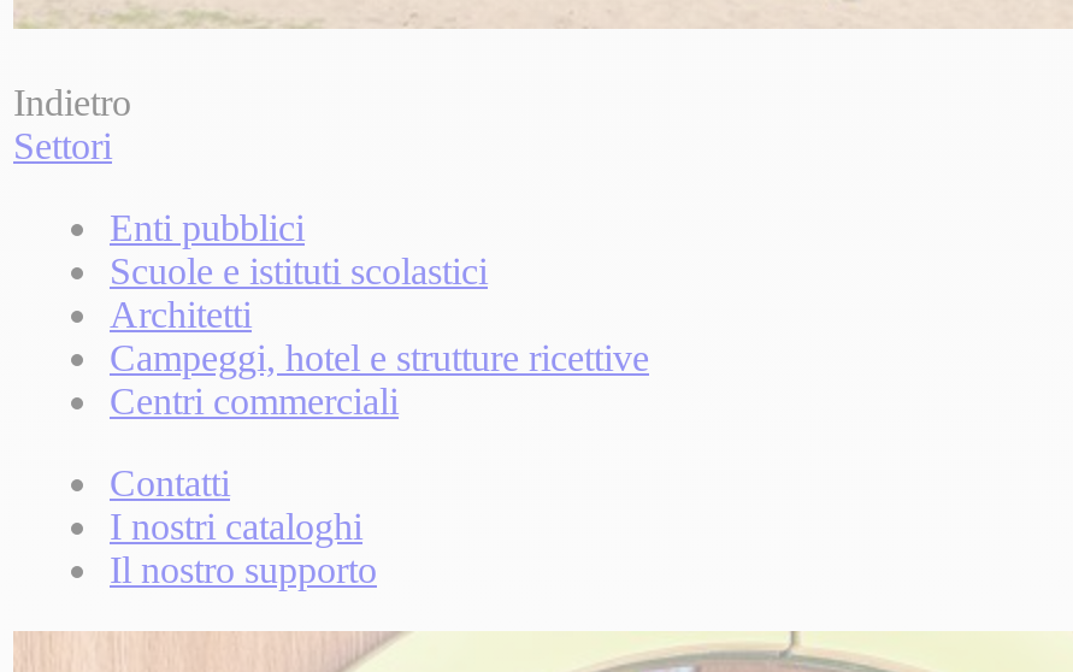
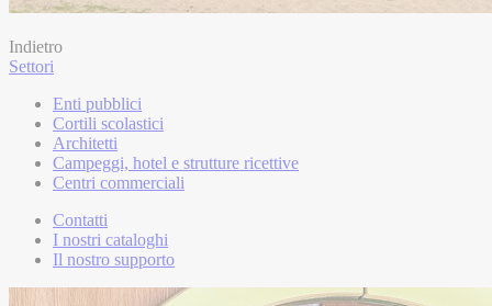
[110,250,488,291] Scuole e istituti scolastici -> [53,114,164,133] Cortili scolastici

